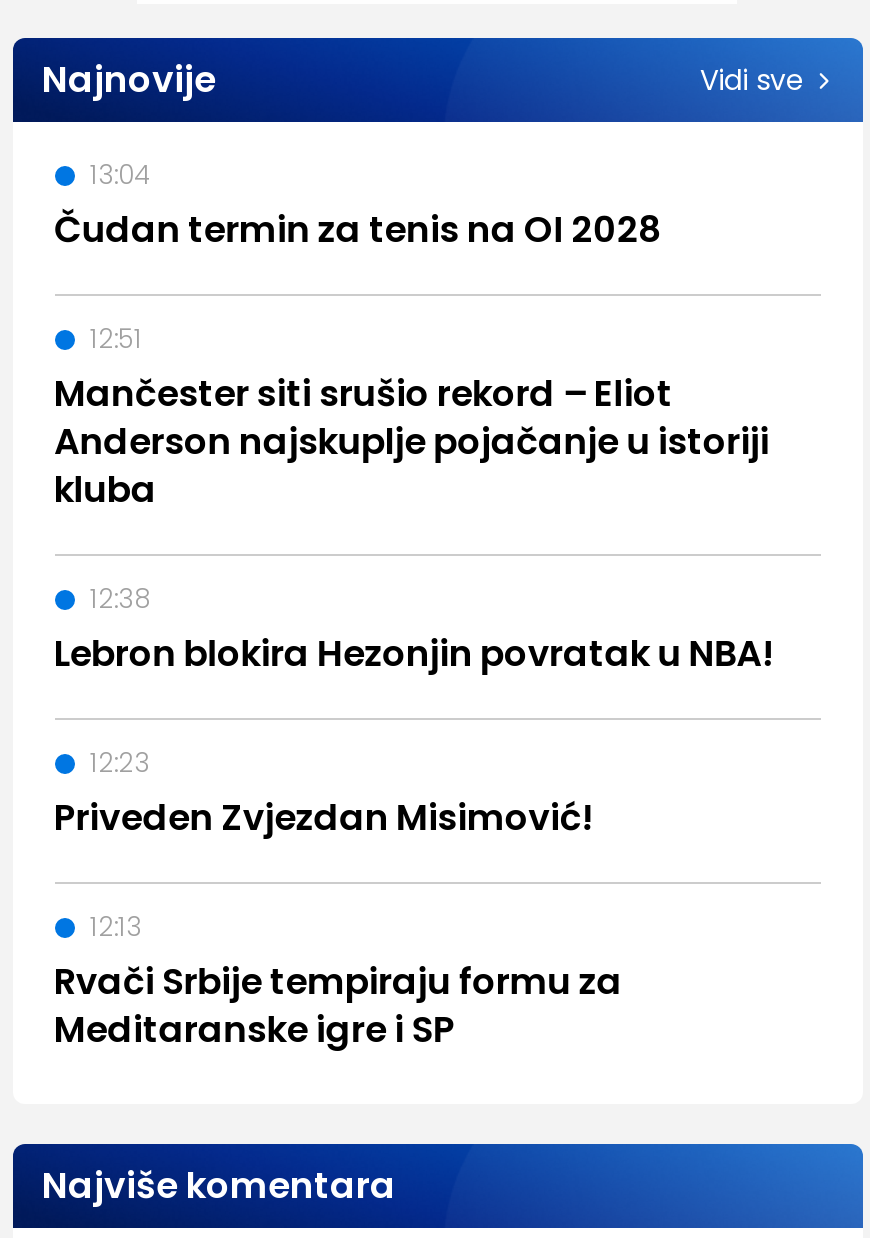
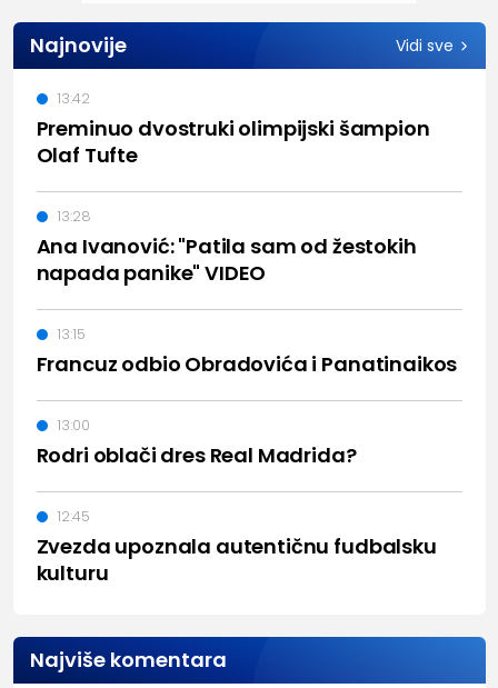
[90,156,150,194] 13:04 -> [56,88,89,109] 13:42
[54,204,662,254] Čudan termin za tenis na OI 2028 -> [36,114,430,169] Preminuo dvostruki olimpijski šampion | Olaf Tufte
[90,320,142,358] 12:51 -> [56,205,91,227] 13:28
[54,368,769,514] Mančester siti srušio rekord – Eliot | Anderson najskuplje pojačanje u istoriji | kluba -> [36,232,416,287] Ana Ivanović: "Patila sam od žestokih | napada panike" VIDEO
[90,580,152,618] 12:38 -> [56,323,85,344] 13:15
[54,628,776,678] Lebron blokira Hezonjin povratak u NBA! -> [36,350,457,378] Francuz odbio Obradovića i Panatinaikos
[90,744,150,782] 12:23 -> [56,414,89,435] 13:00
[54,792,595,842] Priveden Zvjezdan Misimović! -> [36,441,356,469] Rodri oblači dres Real Madrida?
[90,908,142,946] 12:13 -> [56,505,89,527] 12:45
[54,956,622,1054] Rvači Srbije tempiraju formu za | Meditaranske igre i SP -> [36,532,437,587] Zvezda upoznala autentičnu fudbalsku | kulturu

